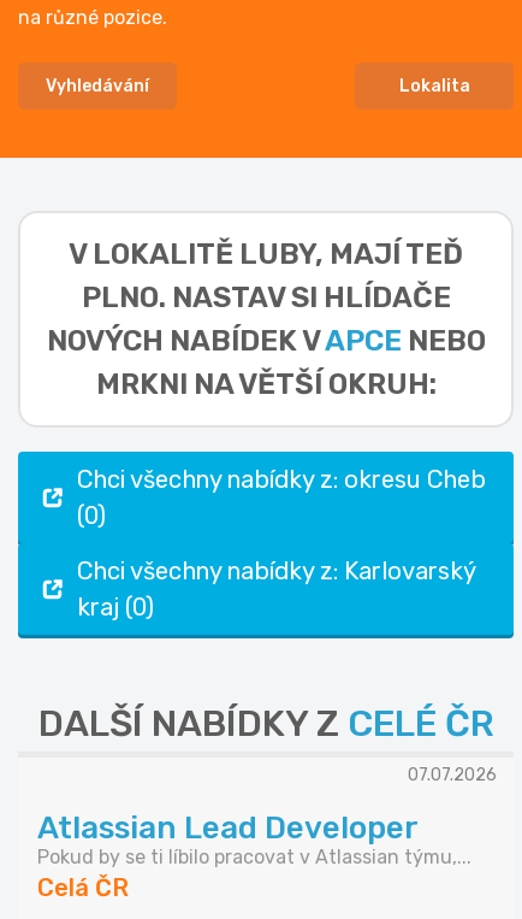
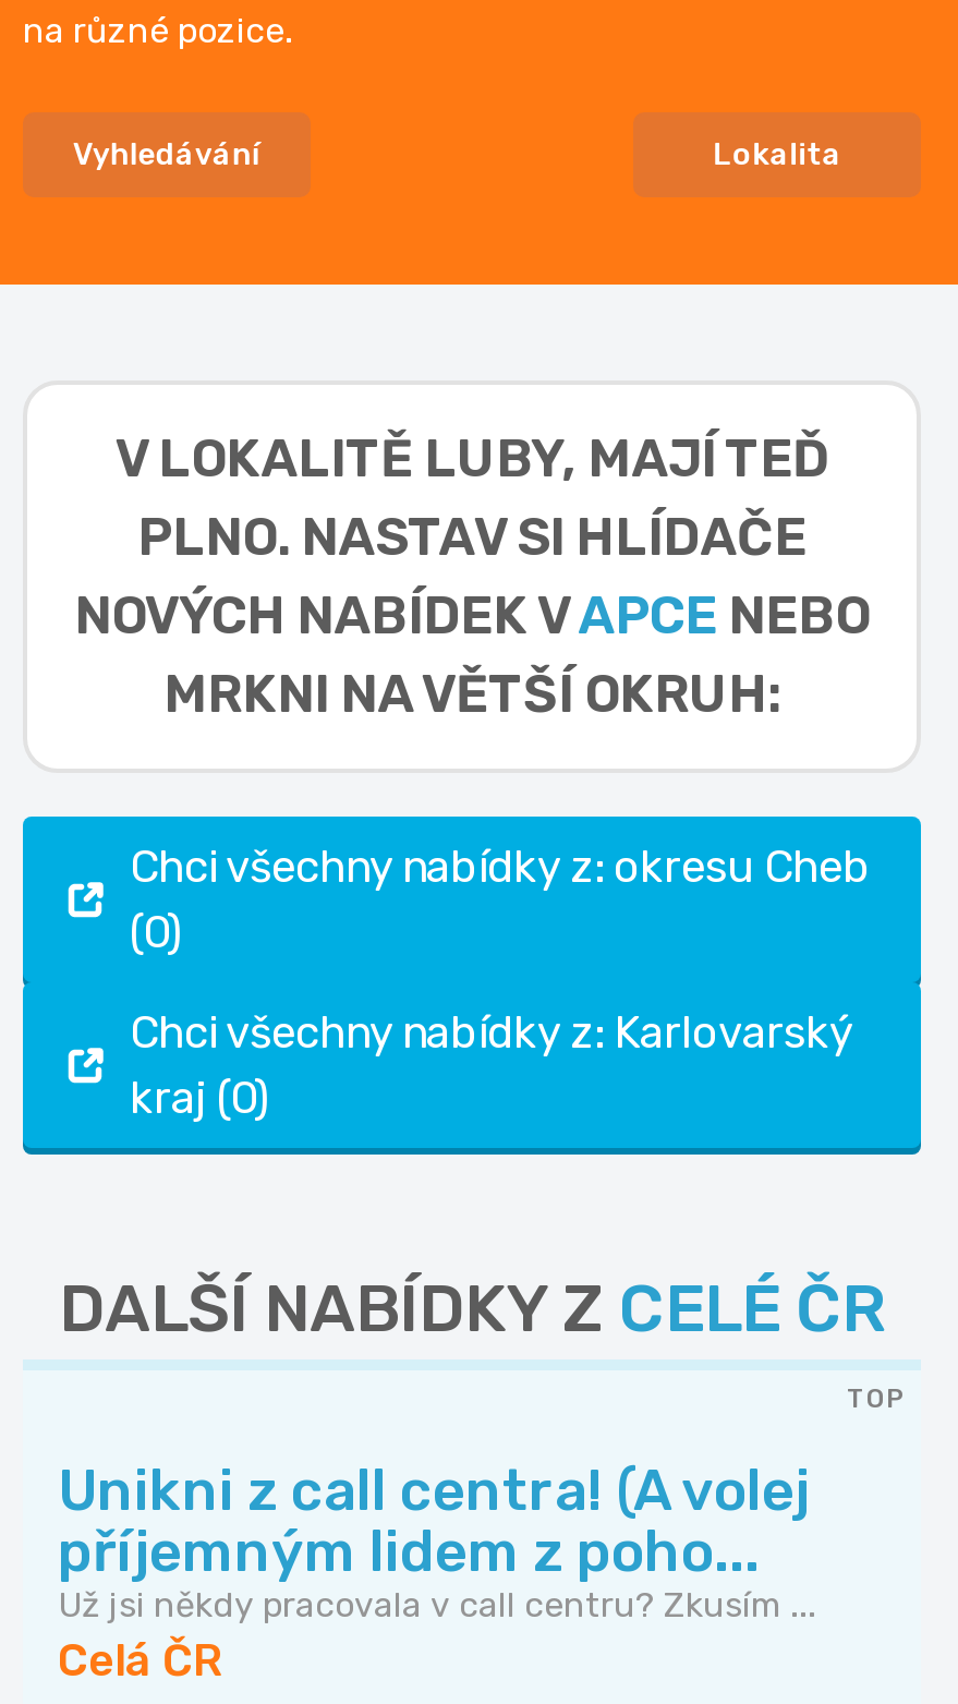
[408,765,497,786] 07.07.2026 -> [847,1384,904,1414] TOP
[37,810,471,869] Atlassian Lead Developer | Pokud by se ti líbilo pracovat v Atlassian týmu,... -> [58,1458,816,1626] Unikni z call centra! (A volej | příjemným lidem z poho... | Už jsi někdy pracovala v call centru? Zkusím ...

